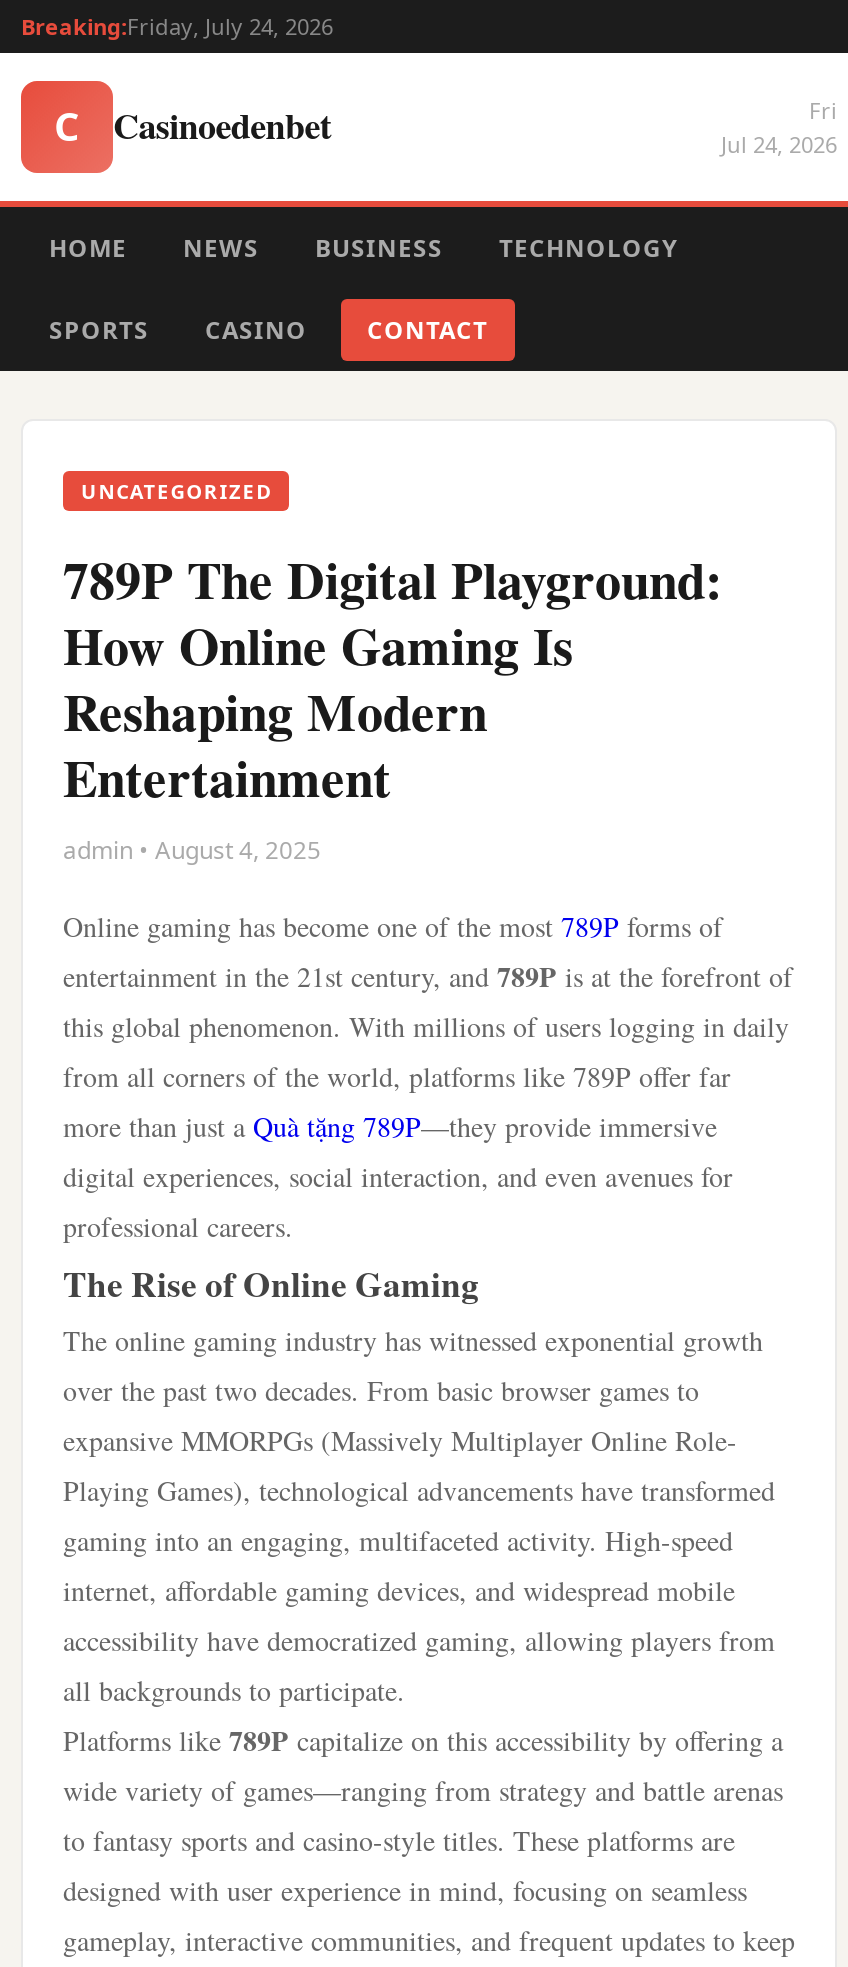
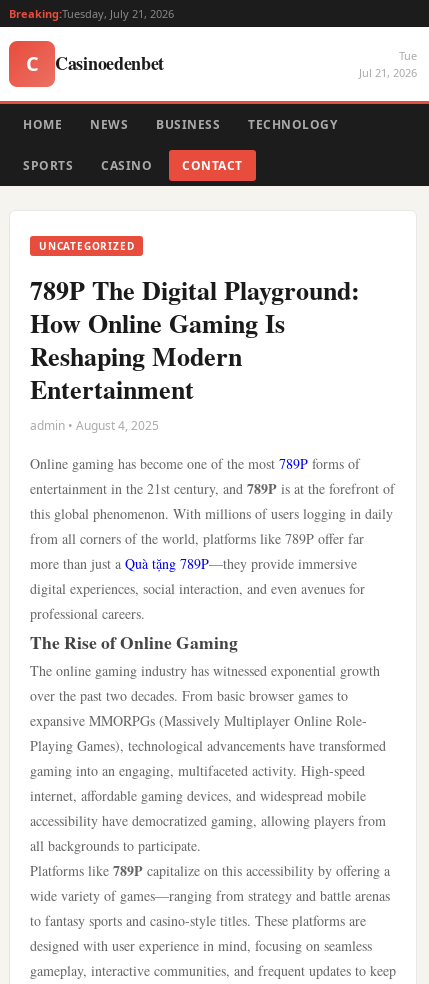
[21,11,333,41] Breaking:Friday, July 24, 2026 -> [9,6,174,21] Breaking:Tuesday, July 21, 2026
[721,95,837,159] Fri | Jul 24, 2026 -> [359,48,417,80] Tue | Jul 21, 2026

